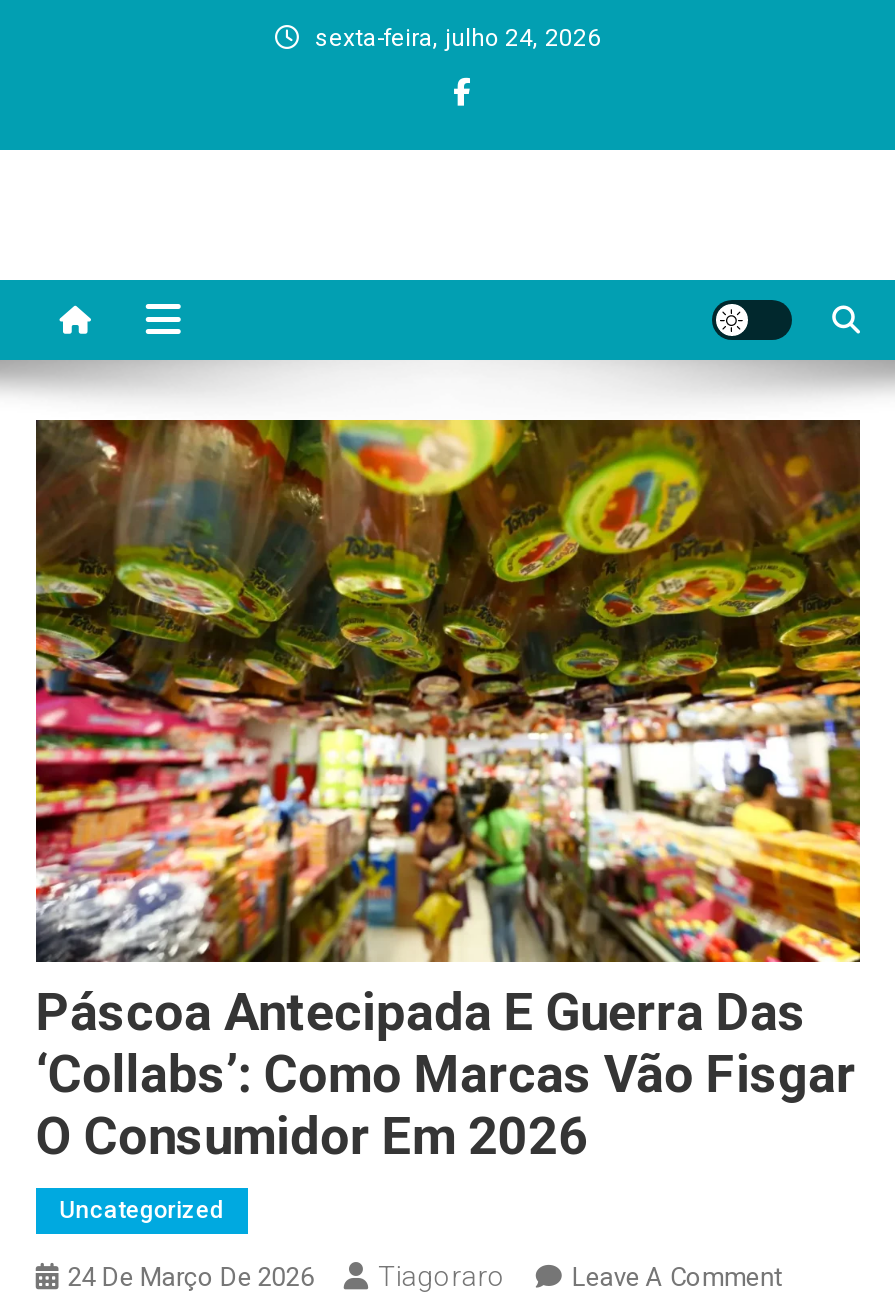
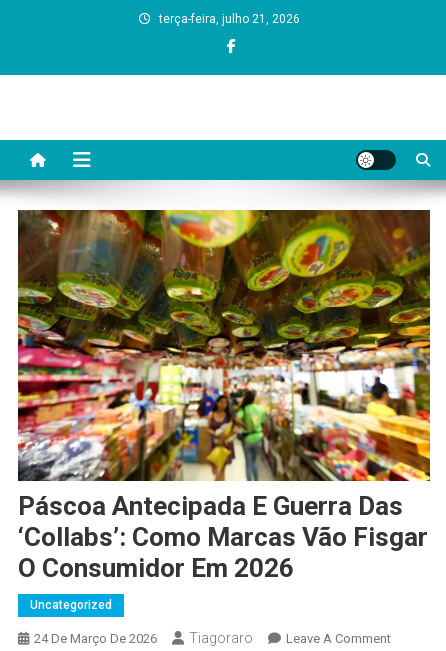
[315,24,601,52] sexta-feira, julho 24, 2026 -> [158,12,299,26] terça-feira, julho 21, 2026

